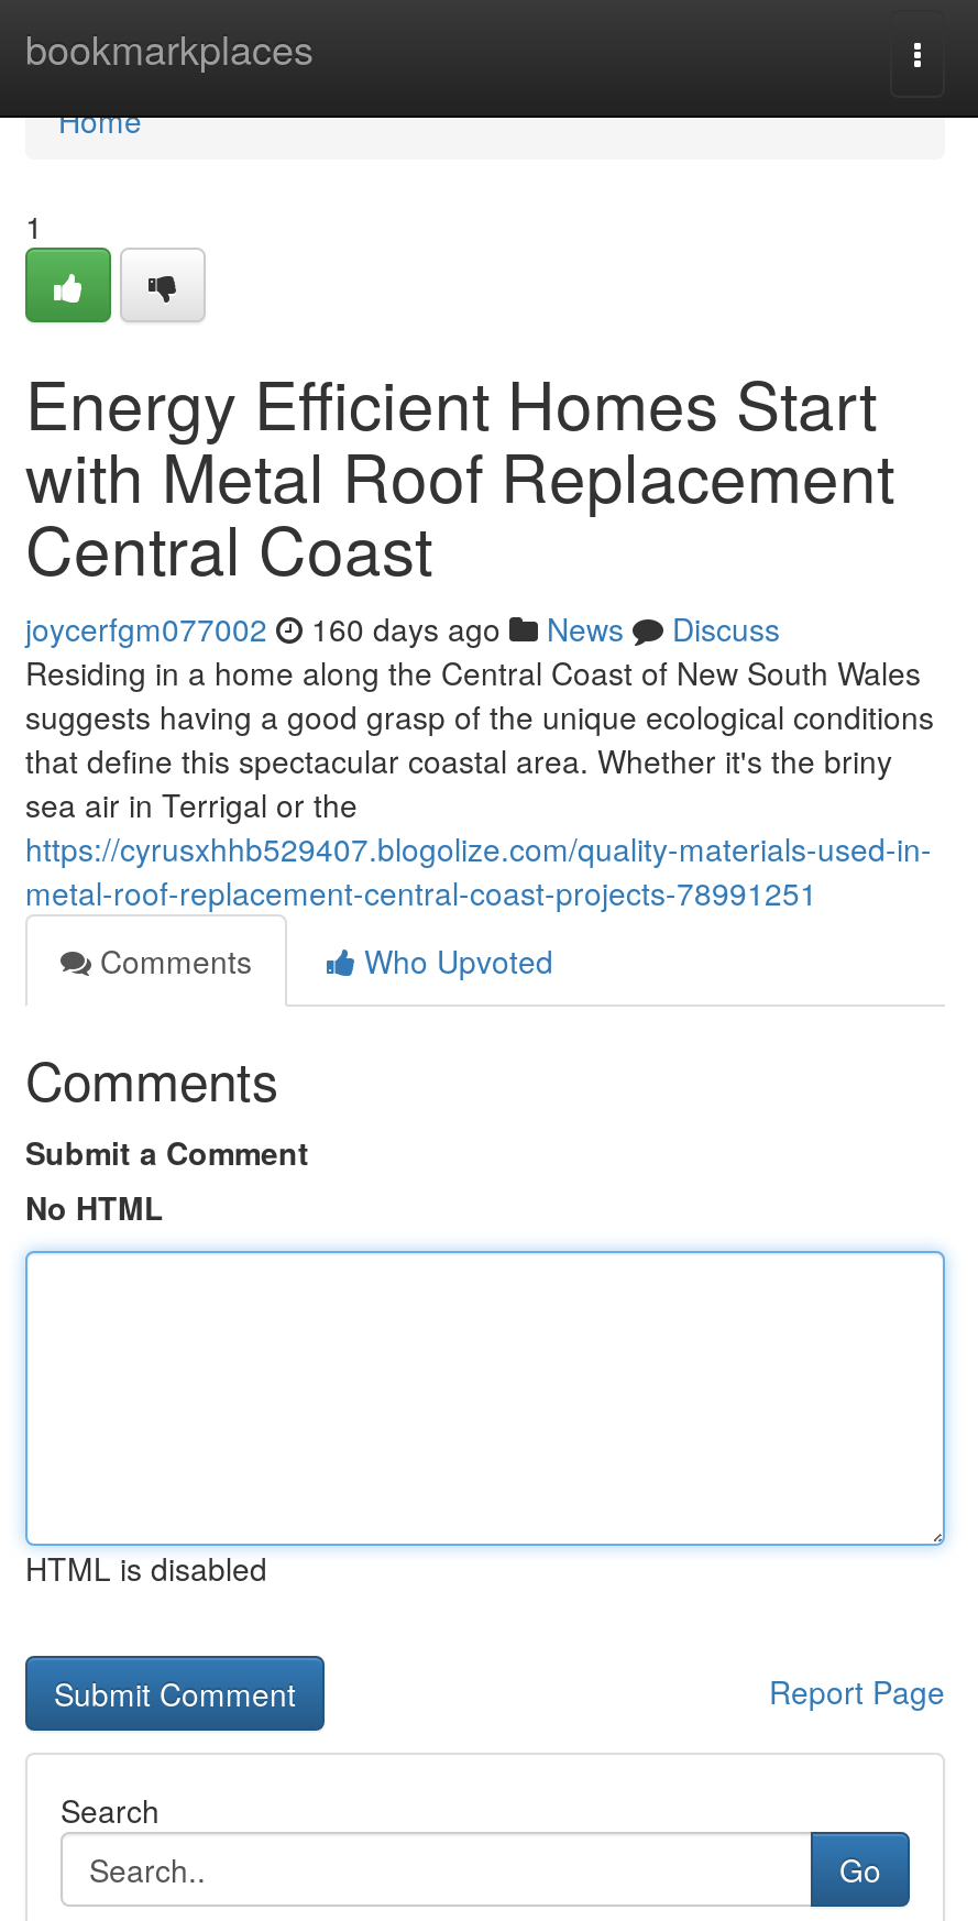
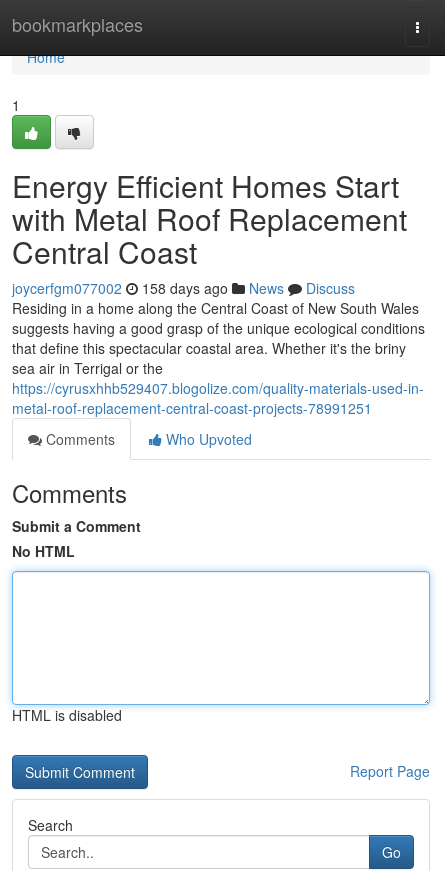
[25,606,780,650] joycerfgm077002 160 days ago News Discuss -> [12,278,355,298] joycerfgm077002 158 days ago News Discuss

